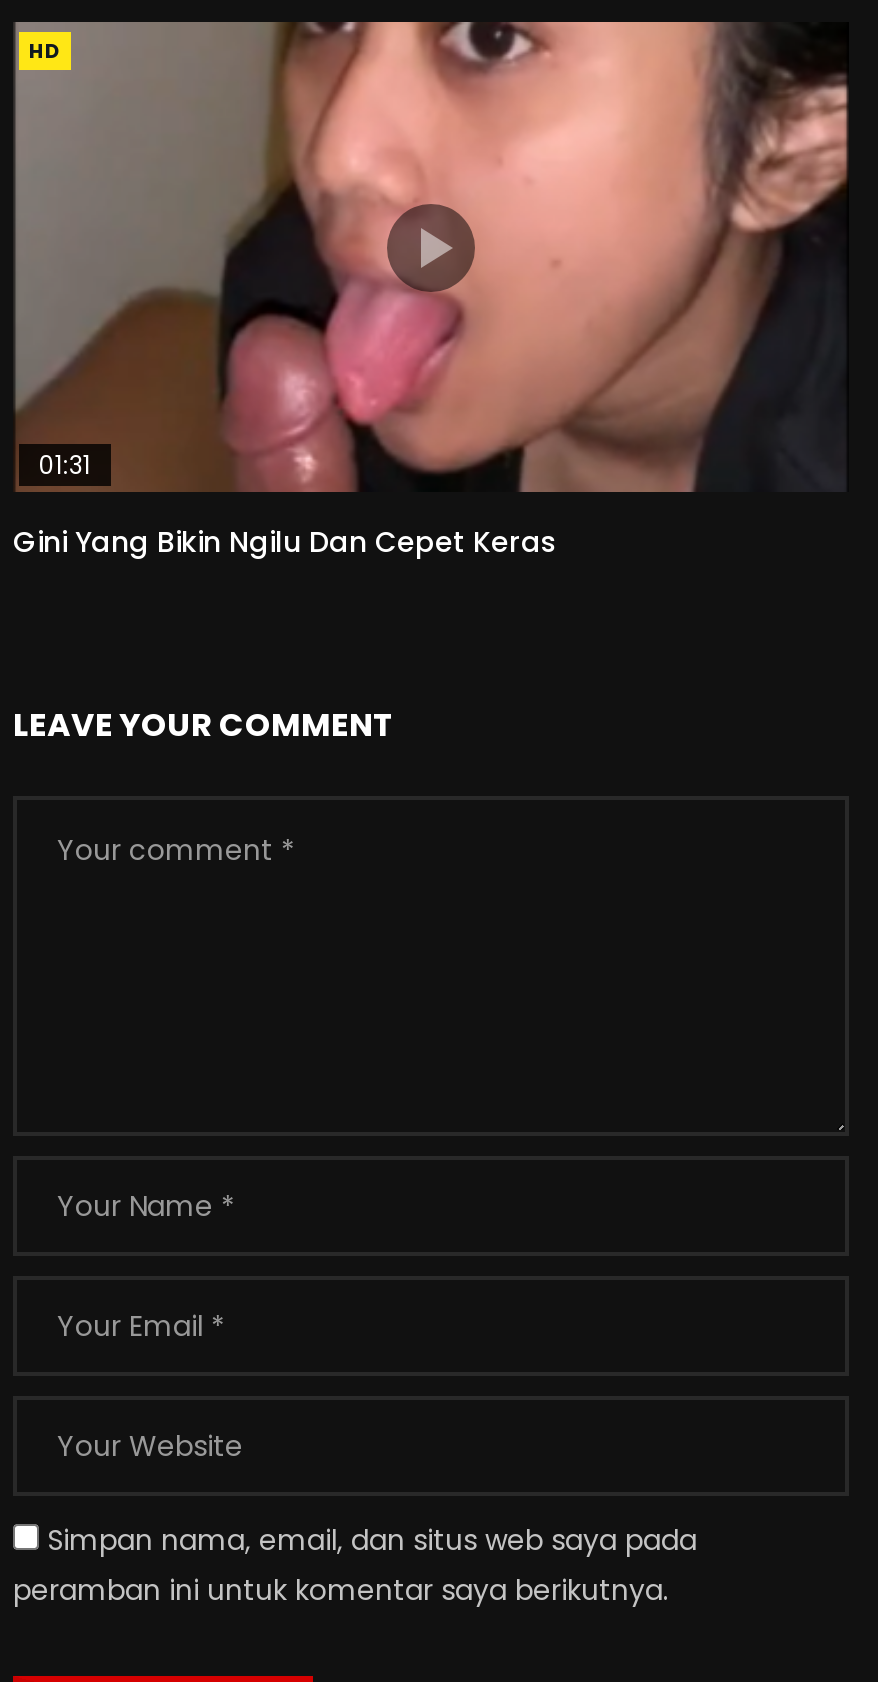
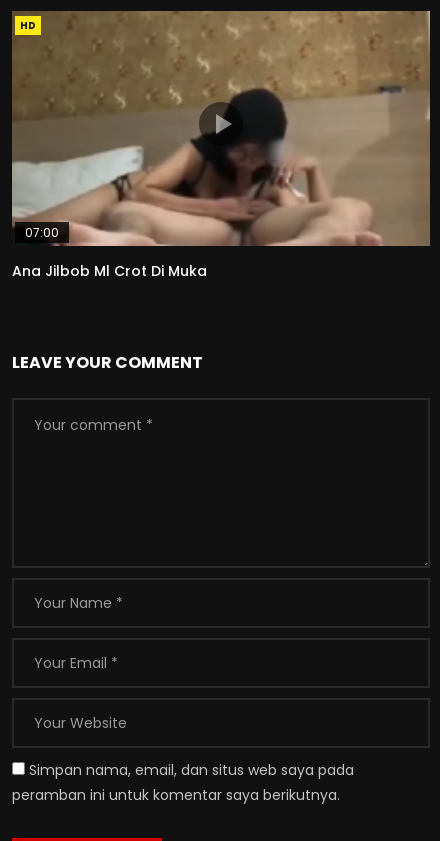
[13,22,849,492] [image] | 01:31 -> [11,10,431,247] [image] | 07:00
[13,523,557,563] Gini Yang Bikin Ngilu Dan Cepet Keras -> [12,261,207,281] Ana Jilbob Ml Crot Di Muka

